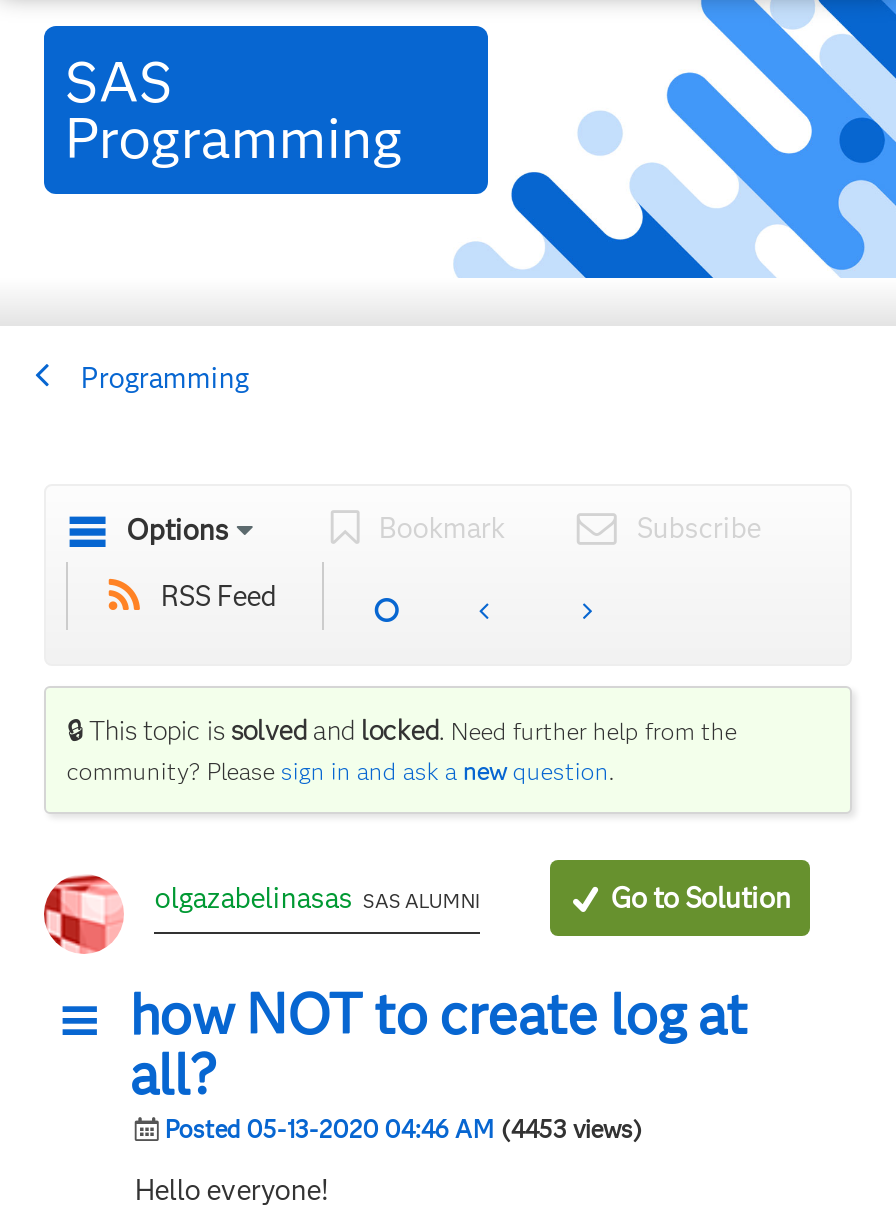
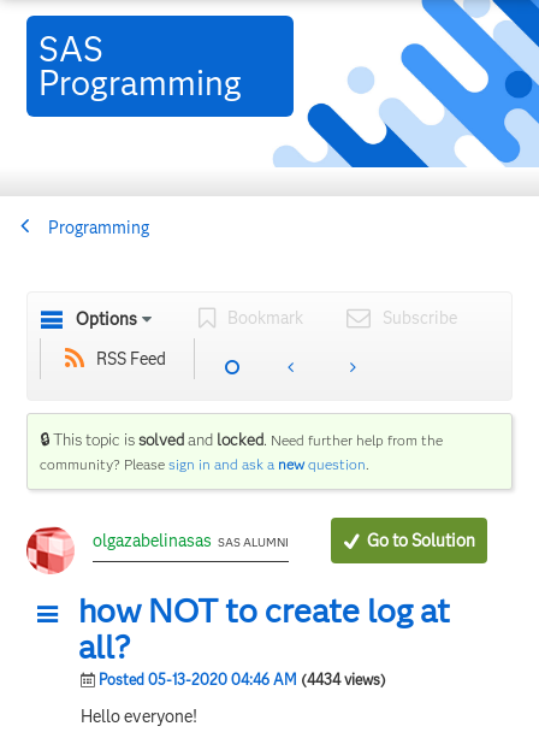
[165,1113,643,1143] Posted 05-13-2020 04:46 AM (4453 views) -> [99,670,387,688] Posted 05-13-2020 04:46 AM (4434 views)

